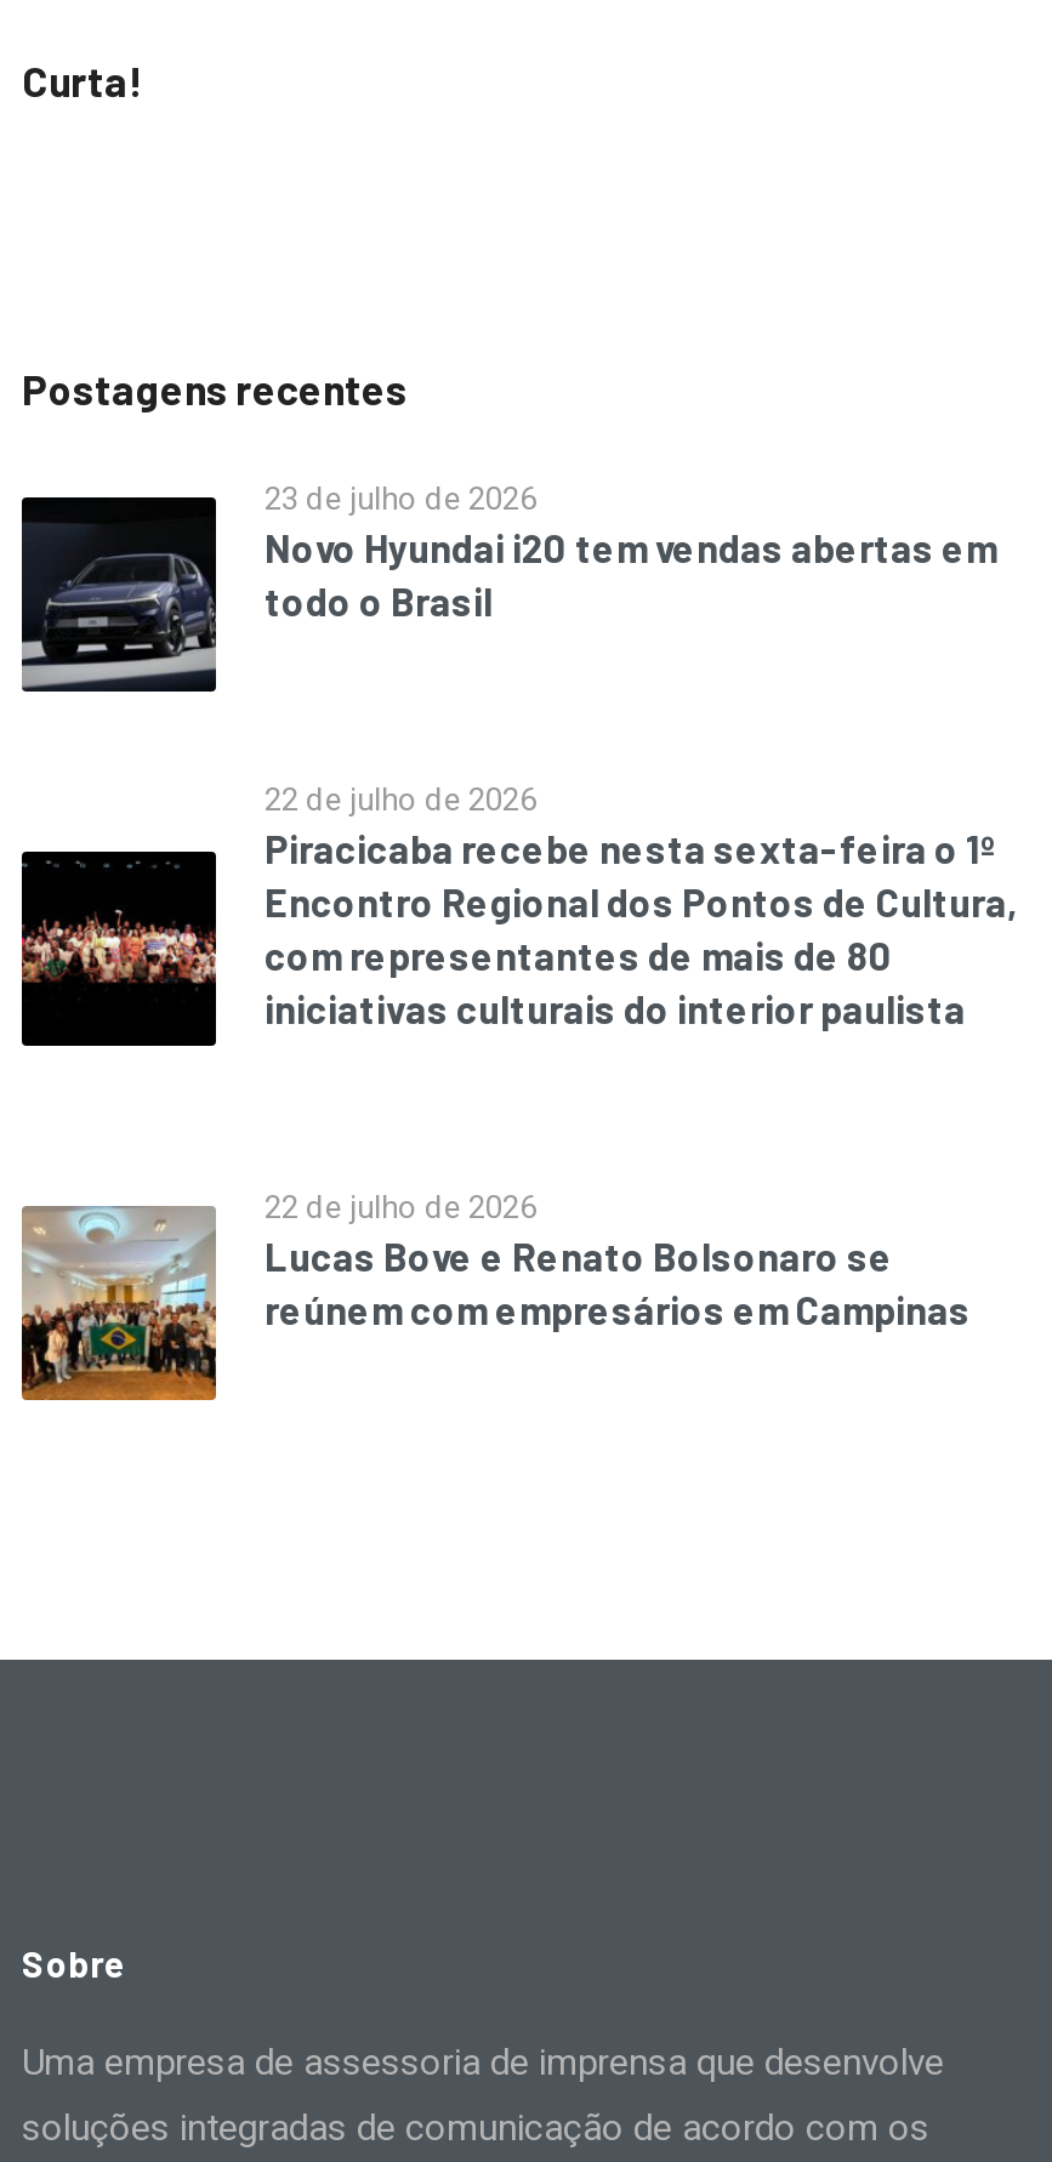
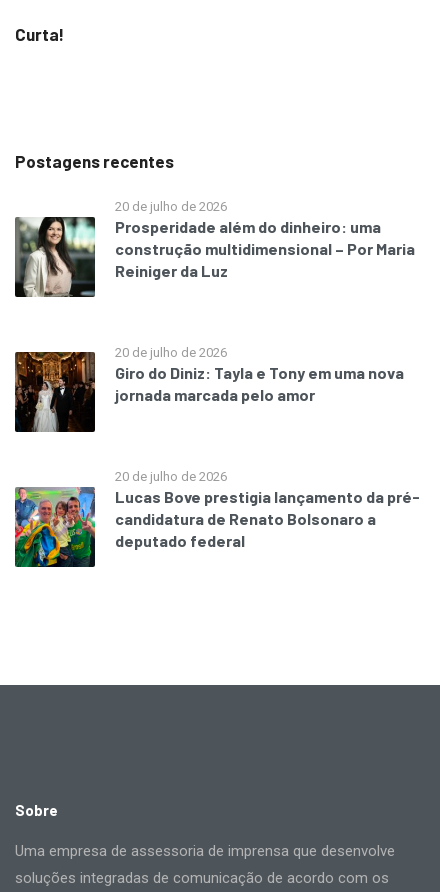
[19,480,997,718] [image] | 23 de julho de 2026 | Novo Hyundai i20 tem vendas abertas em | todo o Brasil -> [14,199,415,298] [image] | 20 de julho de 2026 | Prosperidade além do dinheiro: uma | construção multidimensional – Por Maria | Reiniger da Luz
[19,781,1017,1046] [image] | 22 de julho de 2026 | Piracicaba recebe nesta sexta-feira o 1º | Encontro Regional dos Pontos de Cultura, | com representantes de mais de 80 | iniciativas culturais do interior paulista -> [14,345,404,433] [image] | 20 de julho de 2026 | Giro do Diniz: Tayla e Tony em uma nova | jornada marcada pelo amor
[19,1179,971,1403] [image] | 22 de julho de 2026 | Lucas Bove e Renato Bolsonaro se | reúnem com empresários em Campinas -> [14,469,420,578] [image] | 20 de julho de 2026 | Lucas Bove prestigia lançamento da pré- | candidatura de Renato Bolsonaro a | deputado federal

